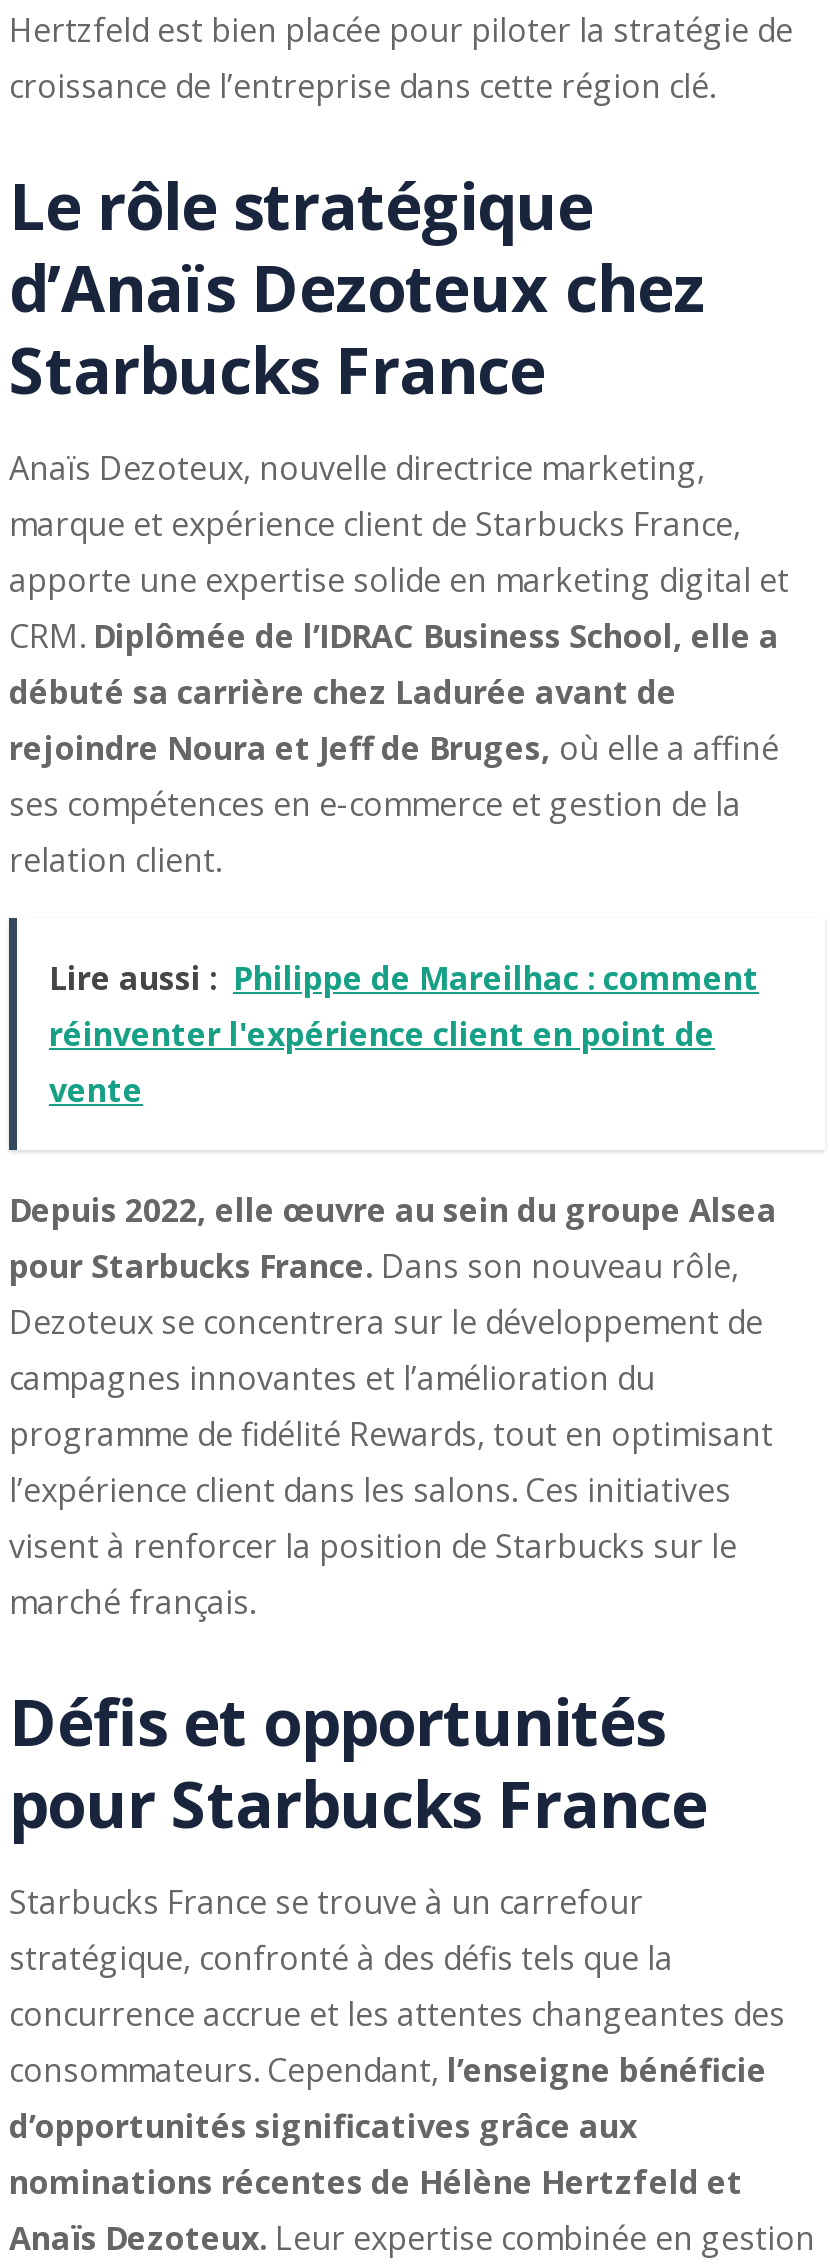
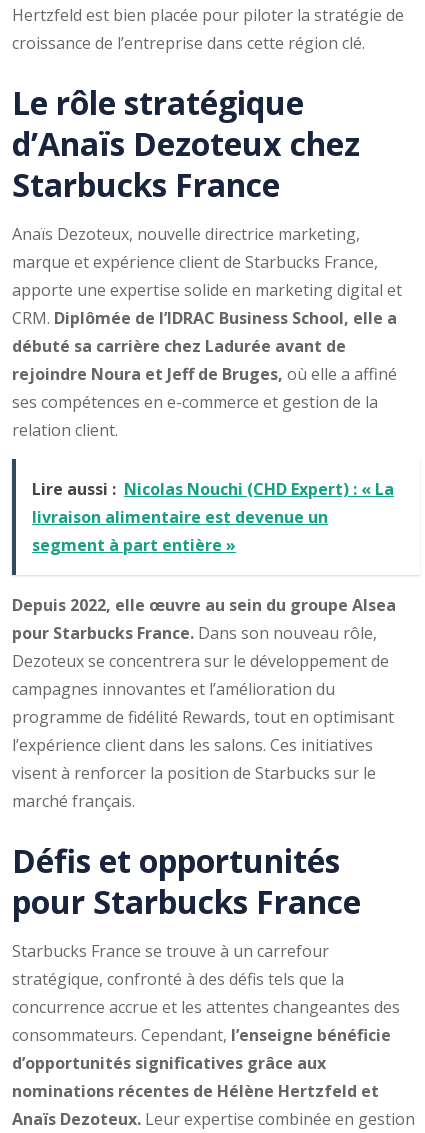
[49,956,759,1112] Lire aussi : Philippe de Mareilhac : comment | réinventer l'expérience client en point de | vente -> [32,478,394,556] Lire aussi : Nicolas Nouchi (CHD Expert) : « La | livraison alimentaire est devenue un | segment à part entière »

